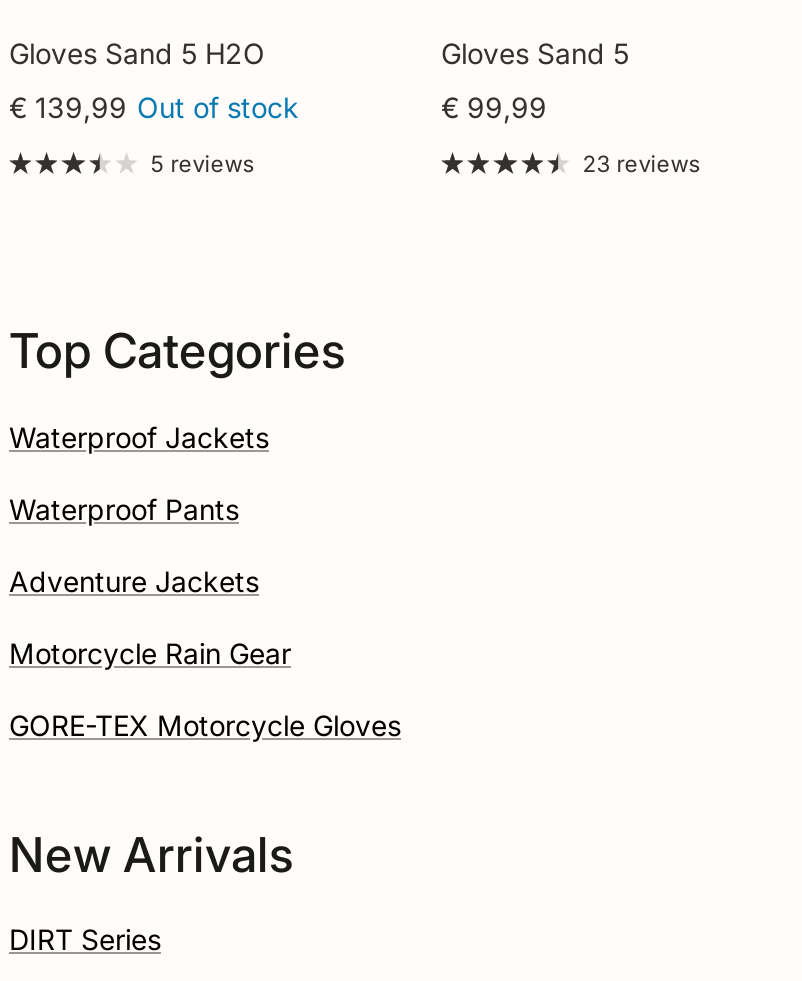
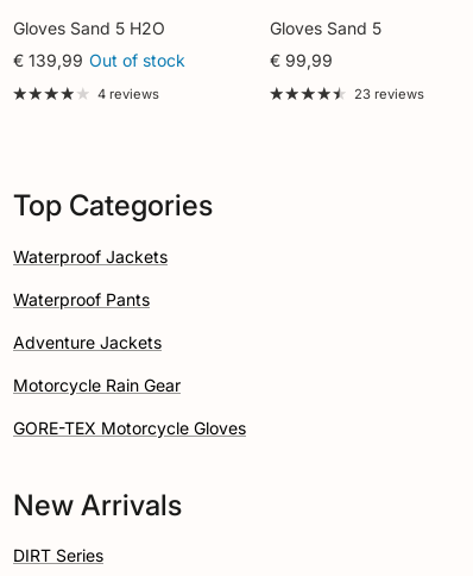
[150,150,254,178] 5 reviews -> [97,86,159,103] 4 reviews

